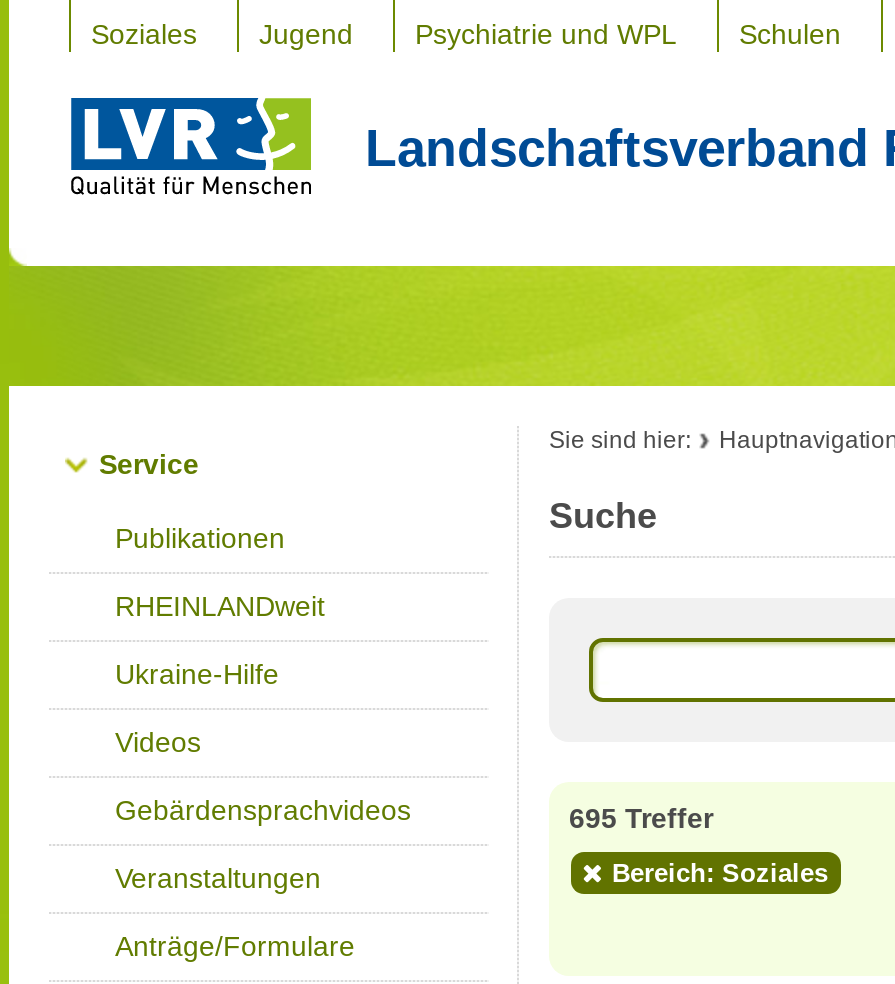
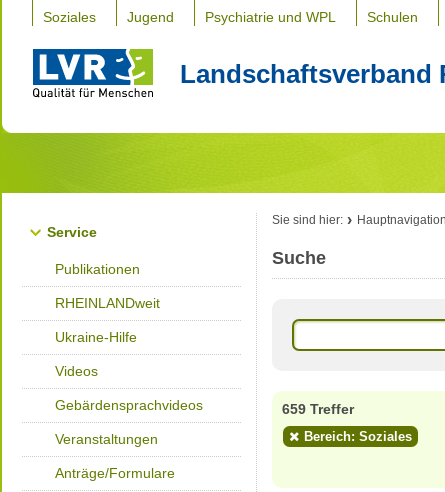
[569,802,713,834] 695 Treffer -> [282,401,354,417] 659 Treffer

